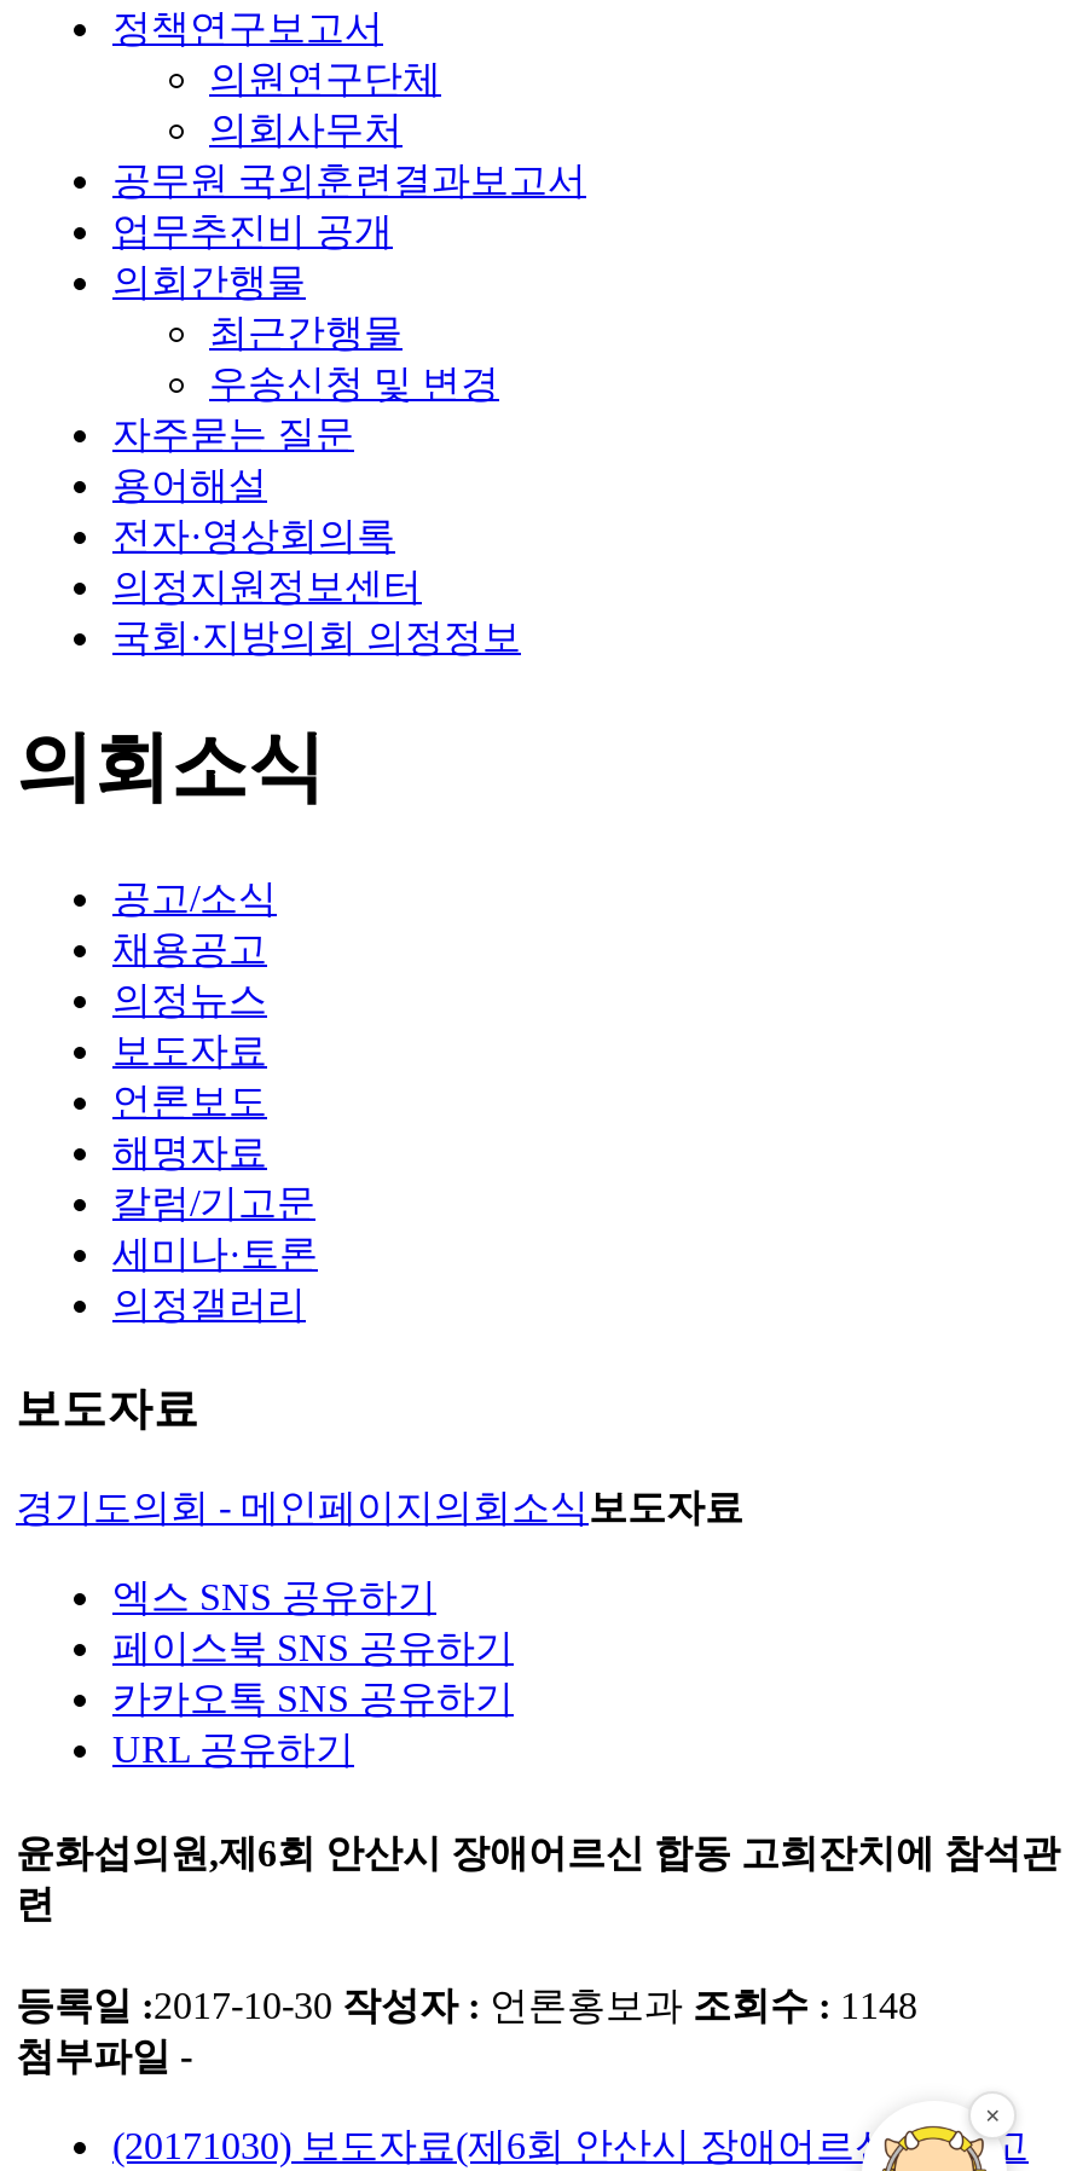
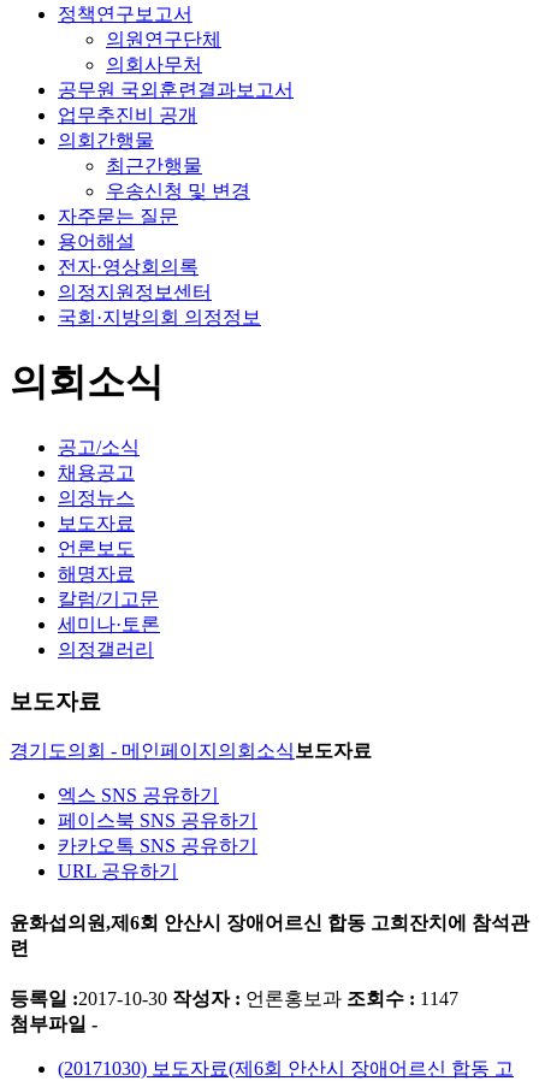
[16,1985,917,2026] 등록일 : 2017-10-30 작성자 : 언론홍보과 조회수 : 1148 -> [10,988,458,1009] 등록일 : 2017-10-30 작성자 : 언론홍보과 조회수 : 1147

